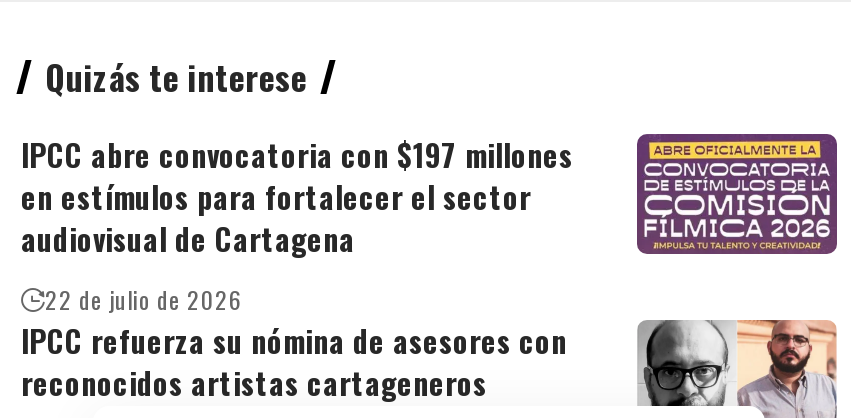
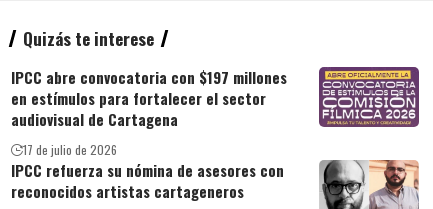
[45,283,241,317] 22 de julio de 2026 -> [23,141,117,158] 17 de julio de 2026

